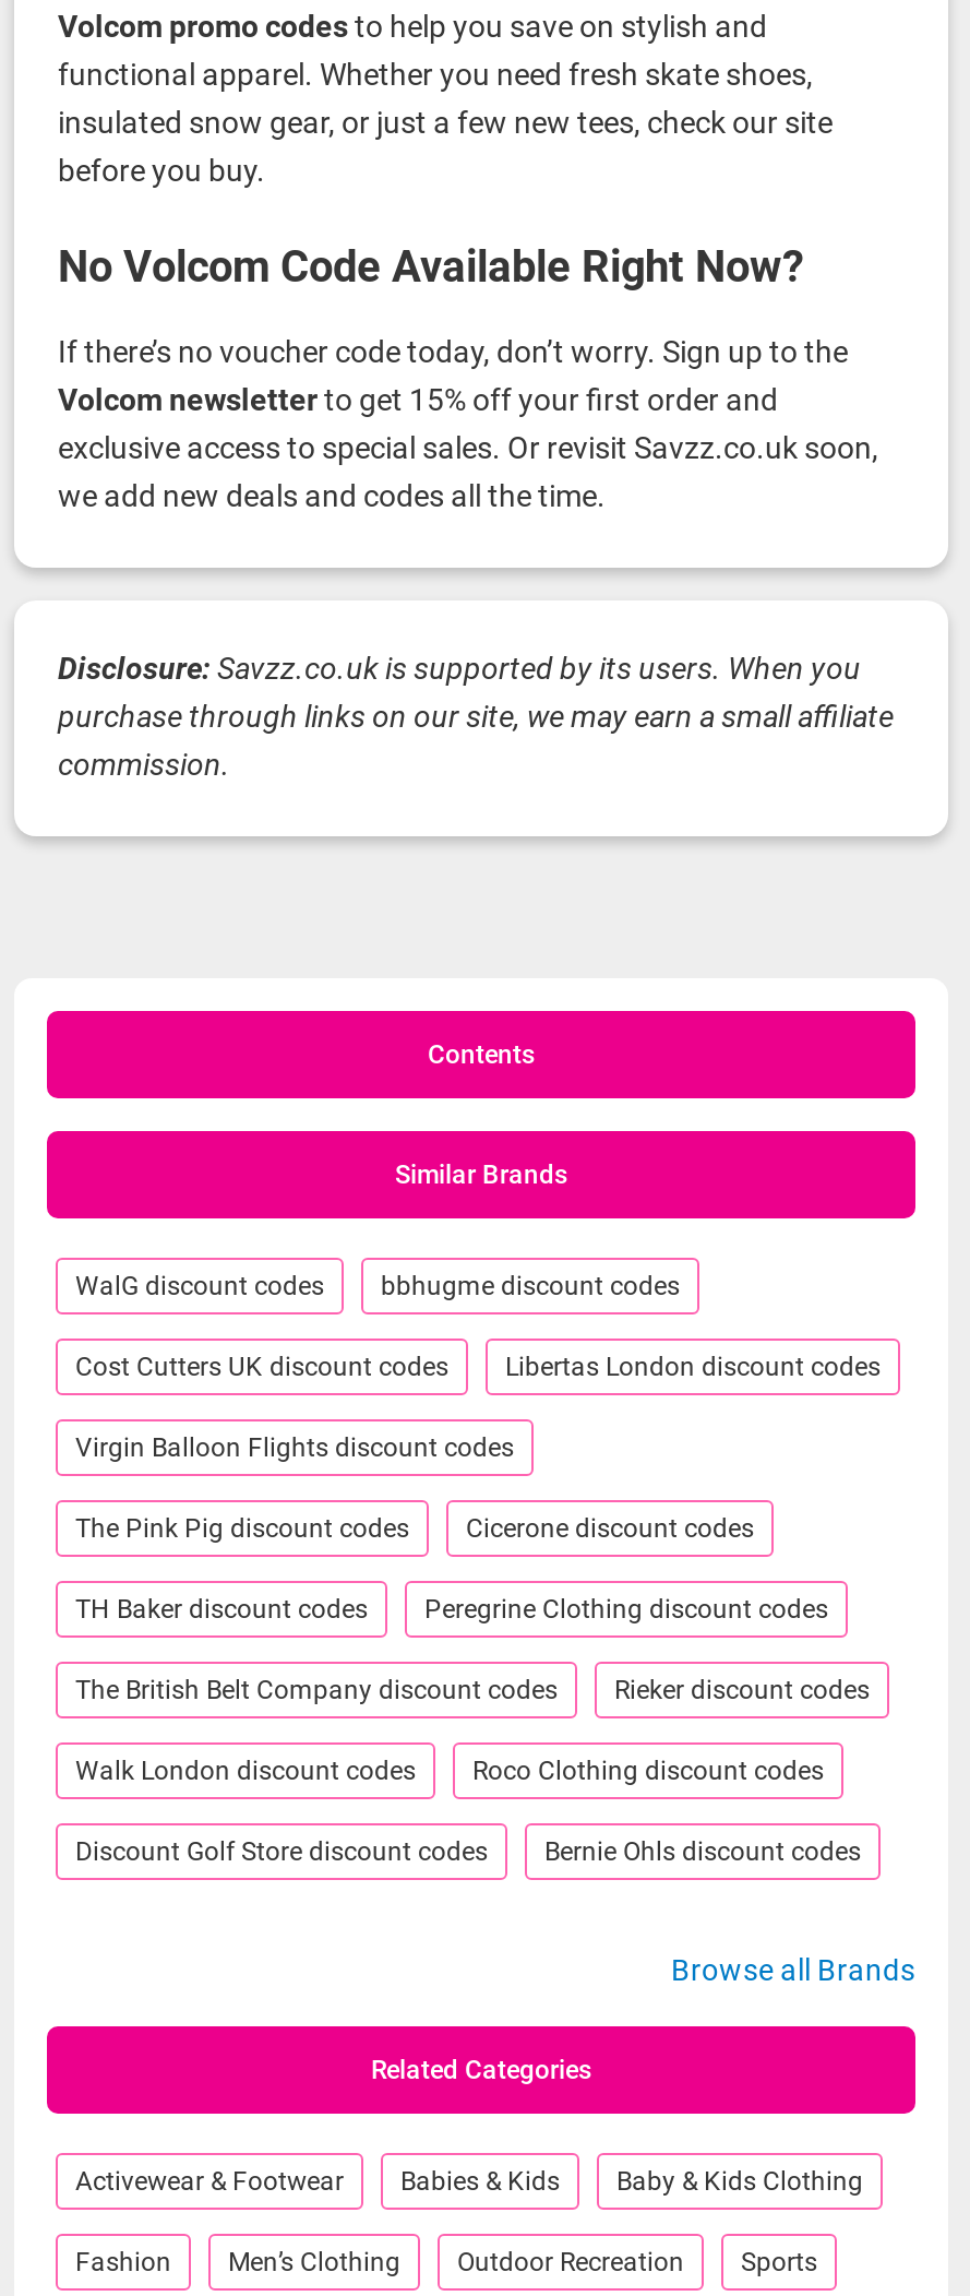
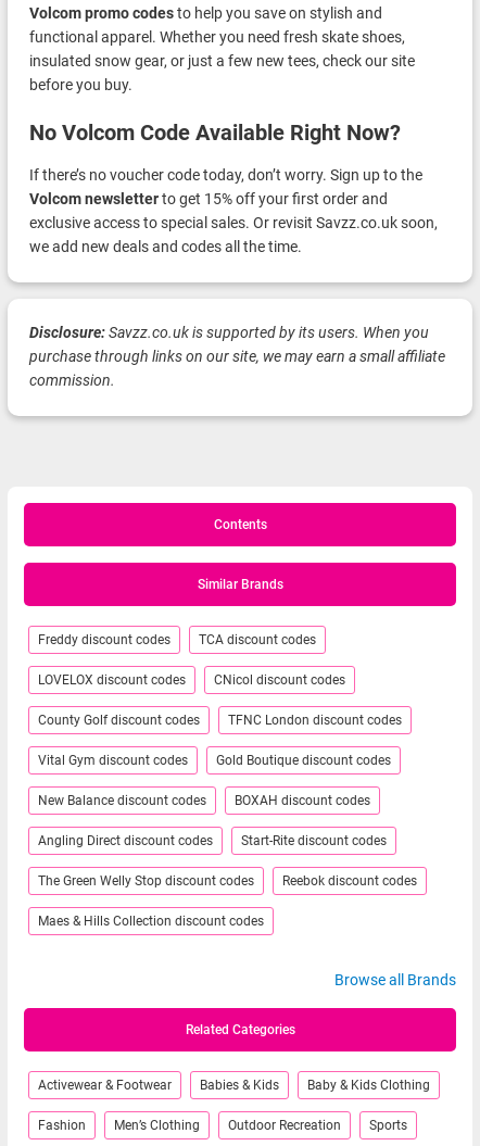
[75,1271,680,1301] WalG discount codes | bbhugme discount codes -> [38,632,316,647] Freddy discount codes | TCA discount codes
[75,1352,881,1382] Cost Cutters UK discount codes | Libertas London discount codes -> [38,672,345,688] LOVELOX discount codes | CNicol discount codes
[75,1432,514,1463] Virgin Balloon Flights discount codes -> [38,713,402,728] County Golf discount codes | TFNC London discount codes
[75,1513,754,1544] The Pink Pig discount codes | Cicerone discount codes -> [38,753,391,768] Vital Gym discount codes | Gold Boutique discount codes
[75,1594,828,1625] TH Baker discount codes | Peregrine Clothing discount codes -> [38,793,370,808] New Balance discount codes | BOXAH discount codes
[75,1675,870,1705] The British Belt Company discount codes | Rieker discount codes -> [38,833,387,848] Angling Direct discount codes | Start-Rite discount codes
[75,1756,824,1786] Walk London discount codes | Roco Clothing discount codes -> [38,873,417,889] The Green Welly Stop discount codes | Reebok discount codes
[75,1836,861,1867] Discount Golf Store discount codes | Bernie Ohls discount codes -> [38,914,264,929] Maes & Hills Collection discount codes

